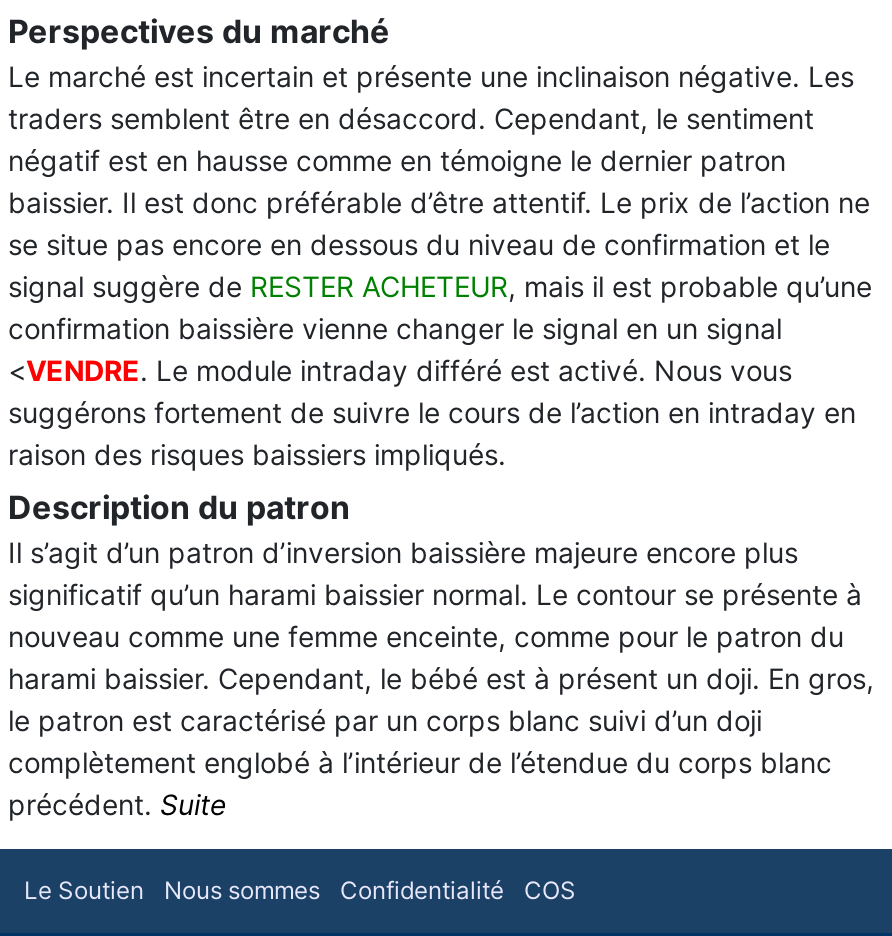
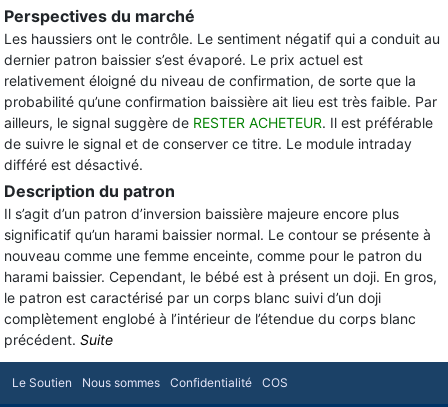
[8,59,872,471] Le marché est incertain et présente une inclinaison négative. Les | traders semblent être en désaccord. Cependant, le sentiment | négatif est en hausse comme en témoigne le dernier patron | baissier. Il est donc préférable d’être attentif. Le prix de l’action ne | se situe pas encore en dessous du niveau de confirmation et le | signal suggère de RESTER ACHETEUR, mais il est probable qu’une | confirmation baissière vienne changer le signal en un signal | <VENDRE. Le module intraday différé est activé. Nous vous | suggérons fortement de suivre le cours de l’action en intraday en | raison des risques baissiers impliqués. -> [4,30,440,173] Les haussiers ont le contrôle. Le sentiment négatif qui a conduit au | dernier patron baissier s’est évaporé. Le prix actuel est | relativement éloigné du niveau de confirmation, de sorte que la | probabilité qu’une confirmation baissière ait lieu est très faible. Par | ailleurs, le signal suggère de RESTER ACHETEUR. Il est préférable | de suivre le signal et de conserver ce titre. Le module intraday | différé est désactivé.

